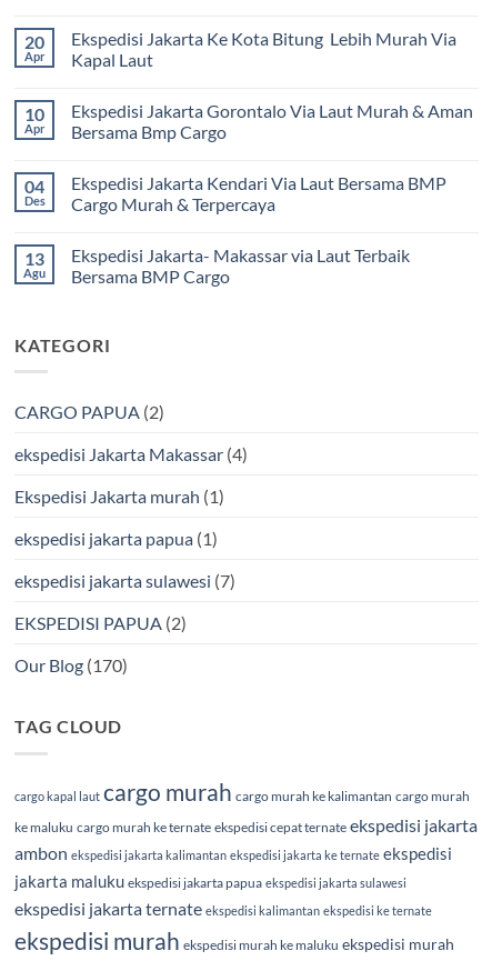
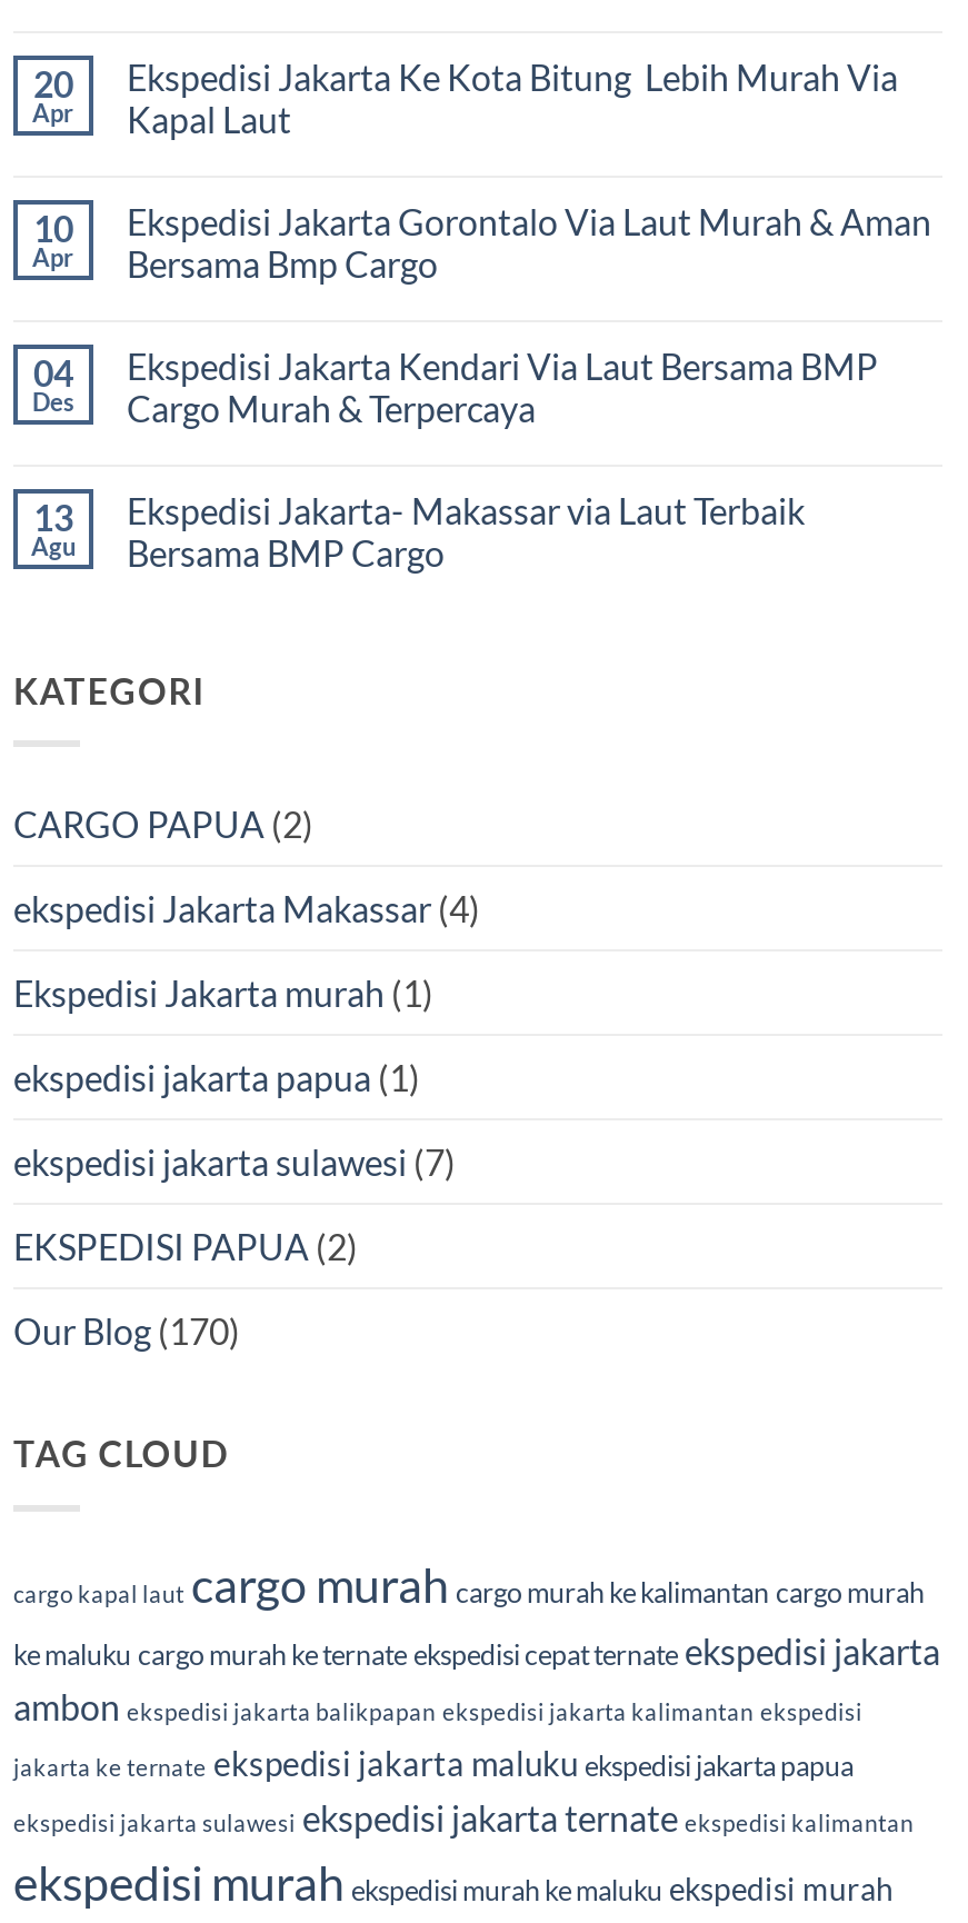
[14,842,452,919] ambon ekspedisi jakarta kalimantan ekspedisi jakarta ke ternate ekspedisi | jakarta maluku ekspedisi jakarta papua ekspedisi jakarta sulawesi | ekspedisi jakarta ternate ekspedisi kalimantan ekspedisi ke ternate -> [13,1685,914,1838] ambon ekspedisi jakarta balikpapan ekspedisi jakarta kalimantan ekspedisi | jakarta ke ternate ekspedisi jakarta maluku ekspedisi jakarta papua | ekspedisi jakarta sulawesi ekspedisi jakarta ternate ekspedisi kalimantan

